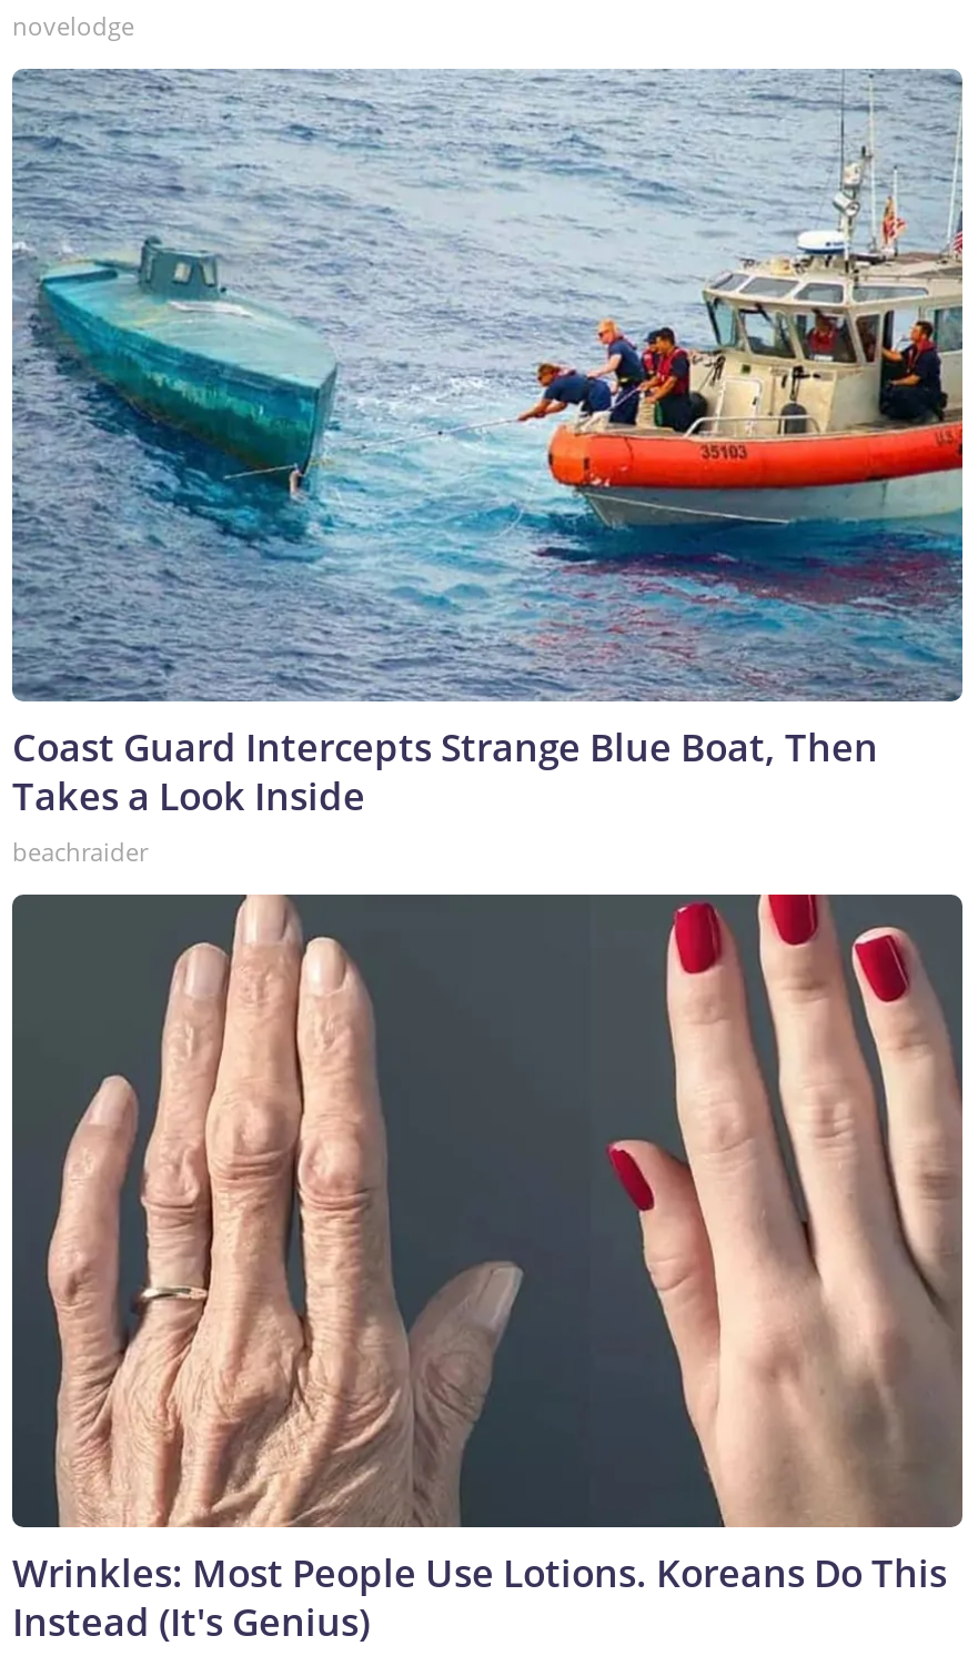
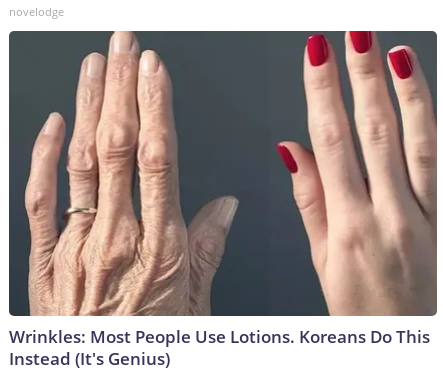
[10,69,965,869] [image] | Coast Guard Intercepts Strange Blue Boat, Then | Takes a Look Inside | beachraider -> none

